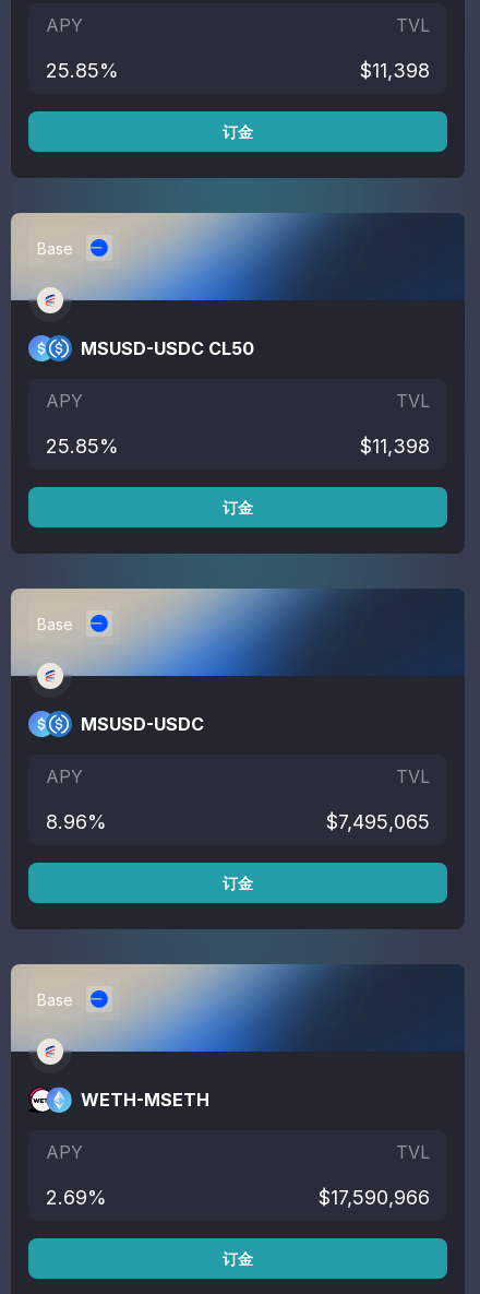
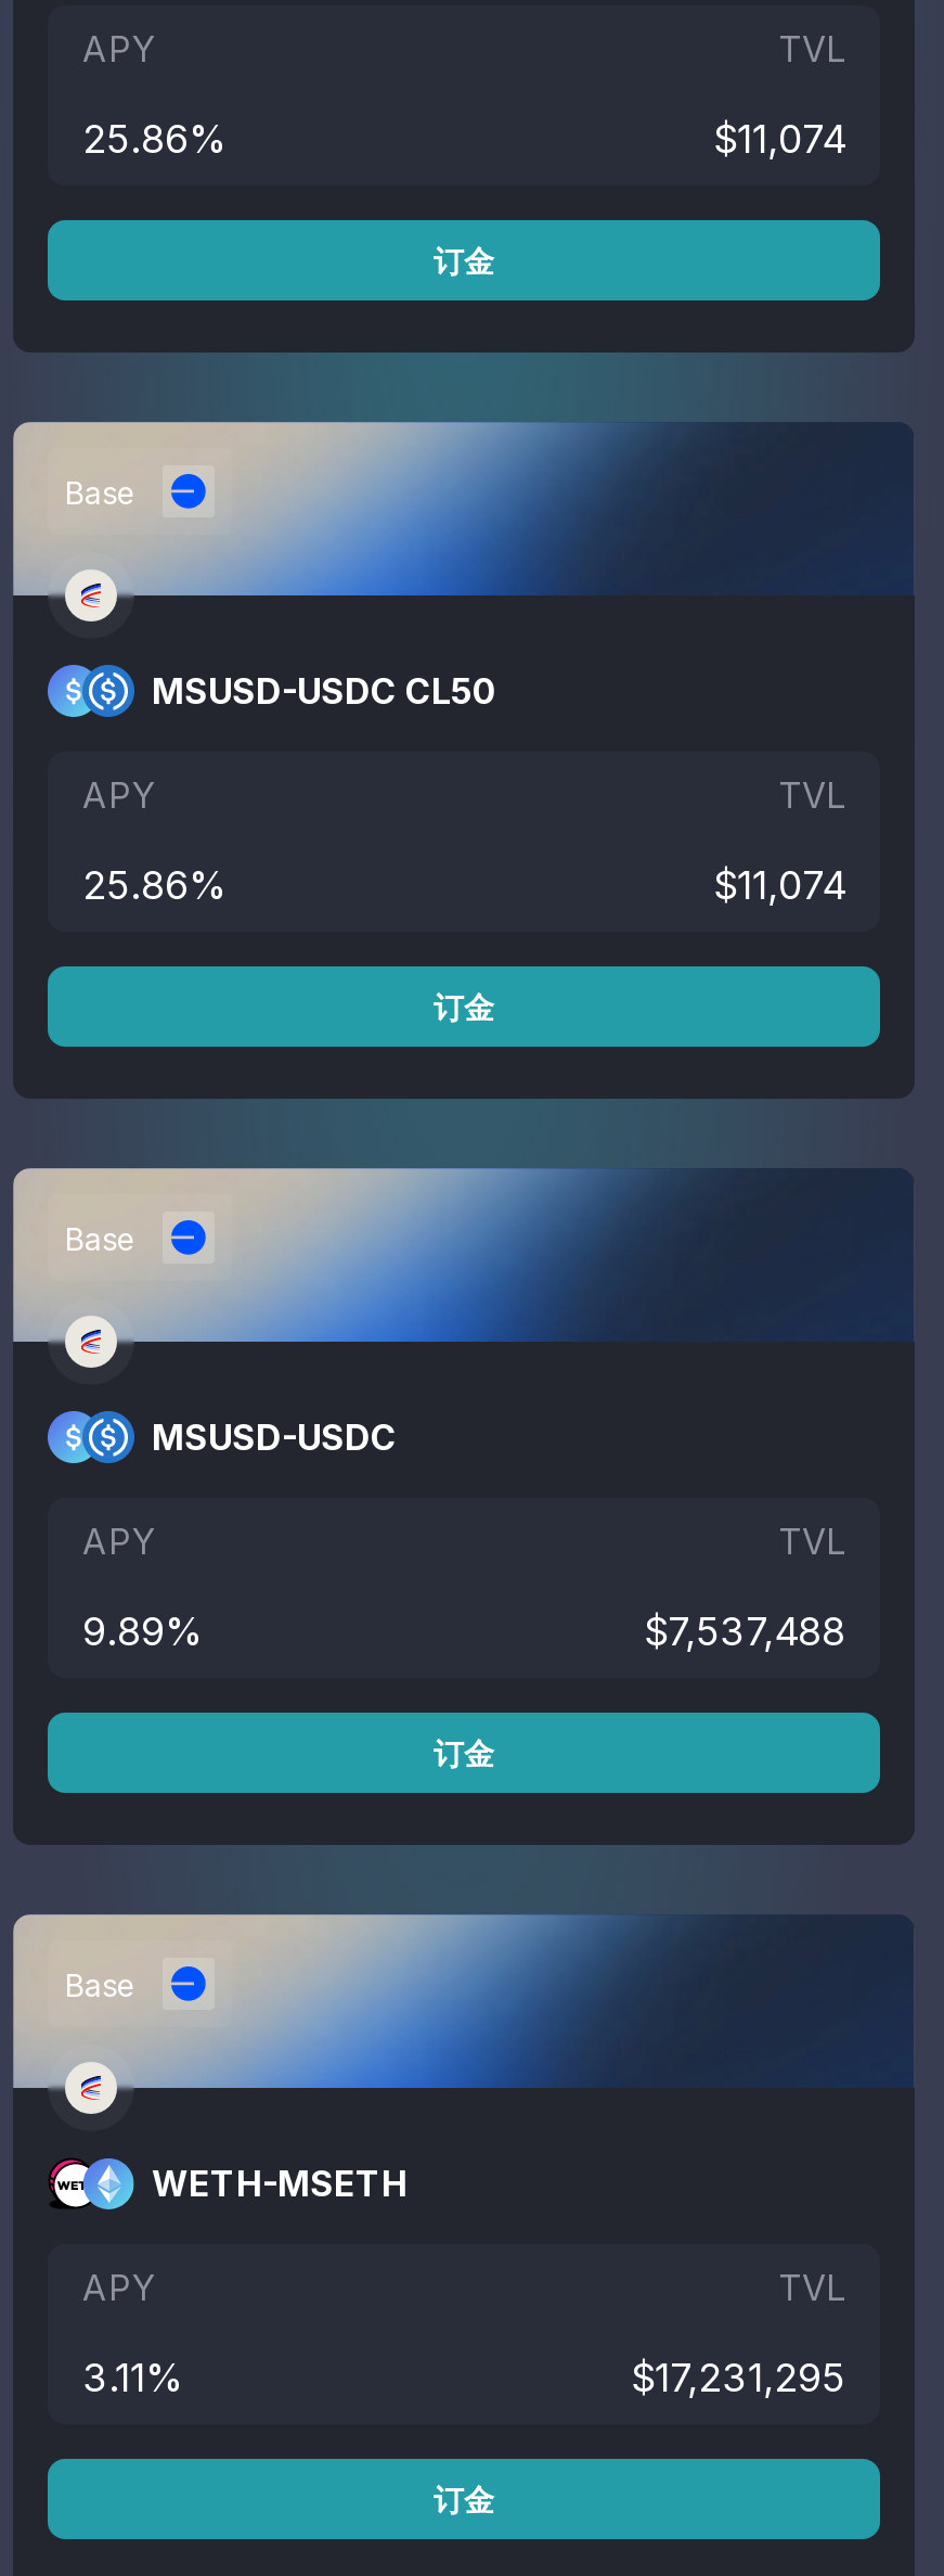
[46,59,119,82] 25.85% -> [82,116,228,162] 25.86%
[360,59,430,82] $11,398 -> [713,116,845,162] $11,074
[46,435,119,458] 25.85% -> [82,862,228,908] 25.86%
[360,435,430,458] $11,398 -> [713,862,845,908] $11,074
[46,810,107,833] 8.96% -> [82,1609,204,1654] 9.89%
[326,810,430,833] $7,495,065 -> [644,1609,845,1654] $7,537,488
[46,1186,107,1209] 2.69% -> [82,2355,184,2400] 3.11%
[319,1186,430,1209] $17,590,966 -> [631,2355,845,2400] $17,231,295

